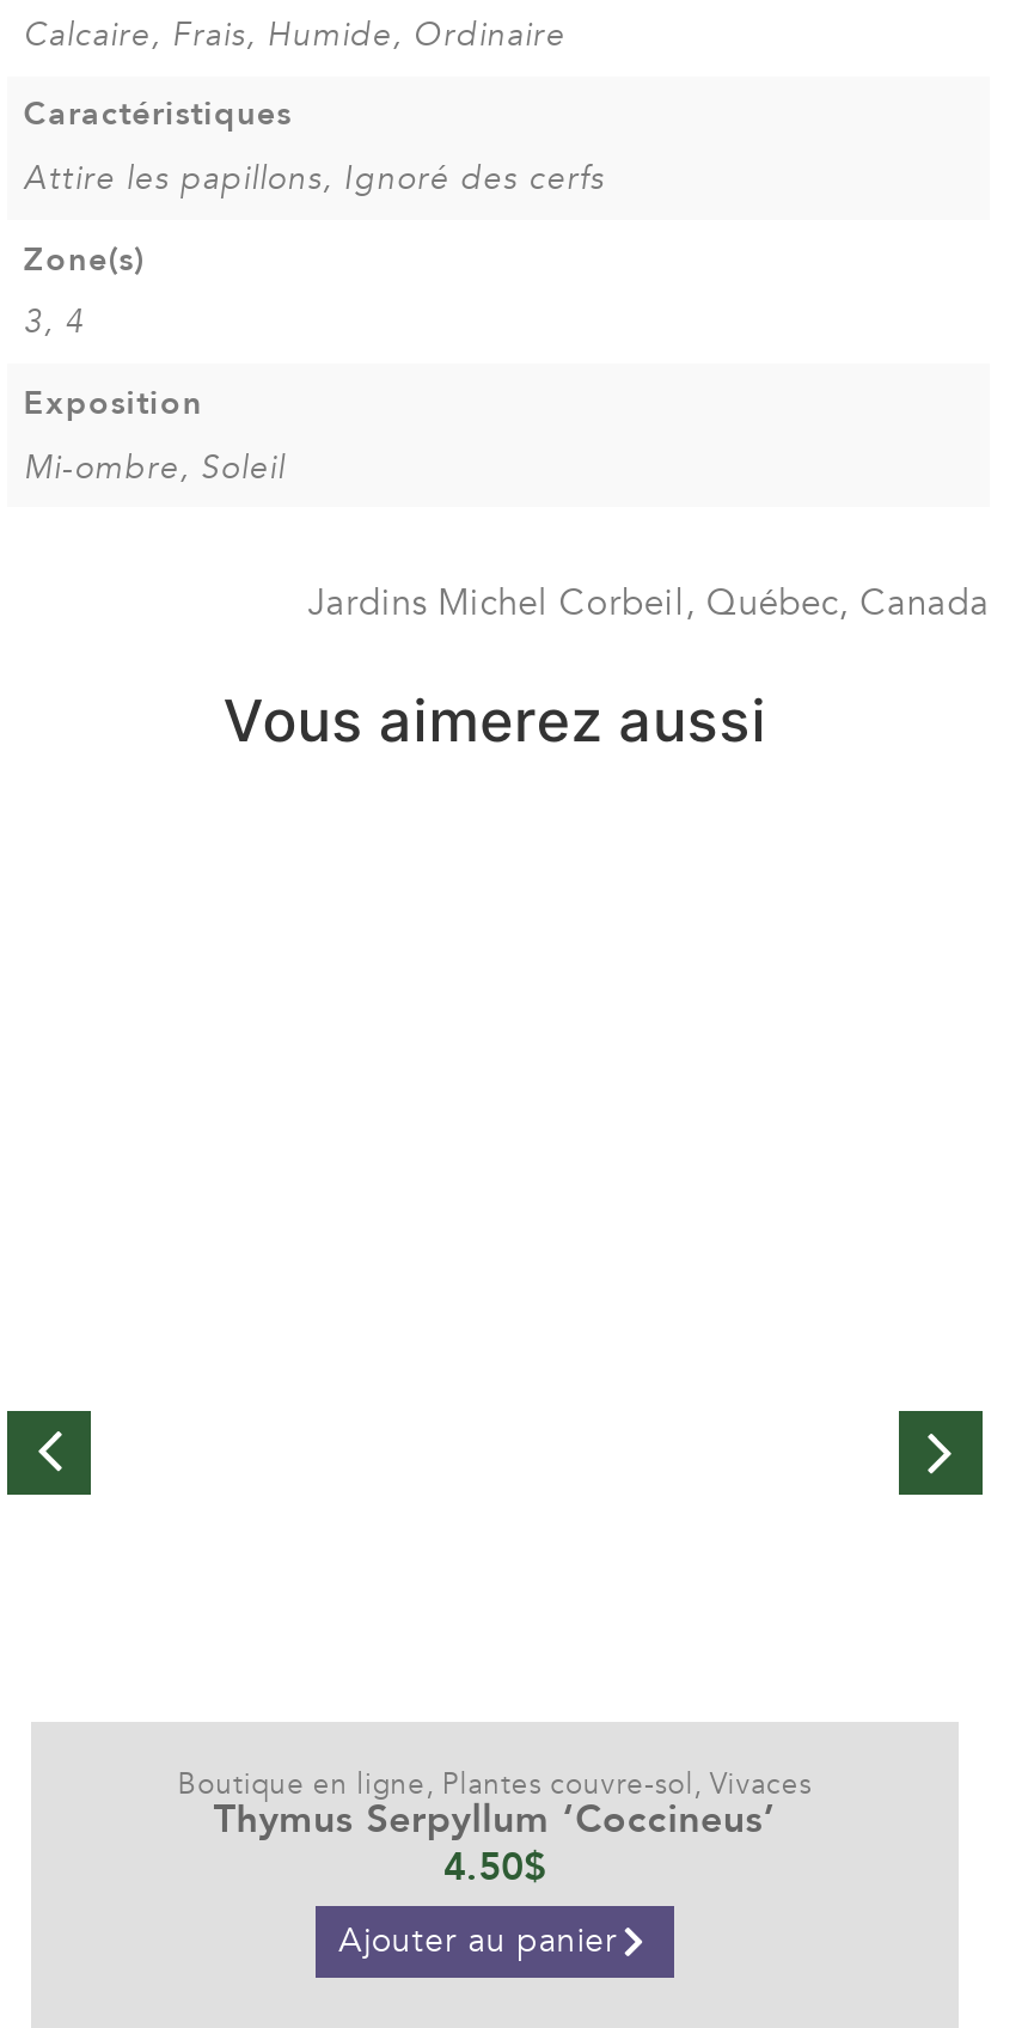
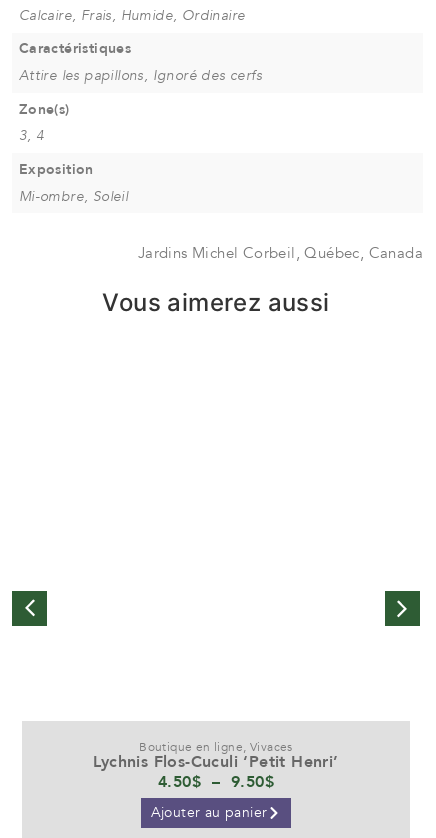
[178,1766,812,1895] Boutique en ligne, Plantes couvre-sol, Vivaces | Thymus Serpyllum ‘Coccineus’ | 4.50$ -> [93,739,339,793] Boutique en ligne, Vivaces | Lychnis Flos-Cuculi ‘Petit Henri’ | 4.50$ – 9.50$

